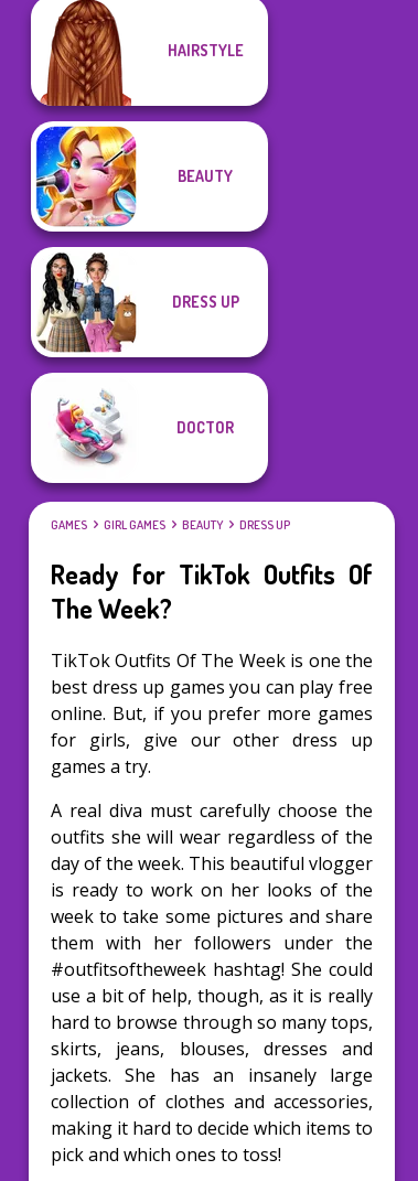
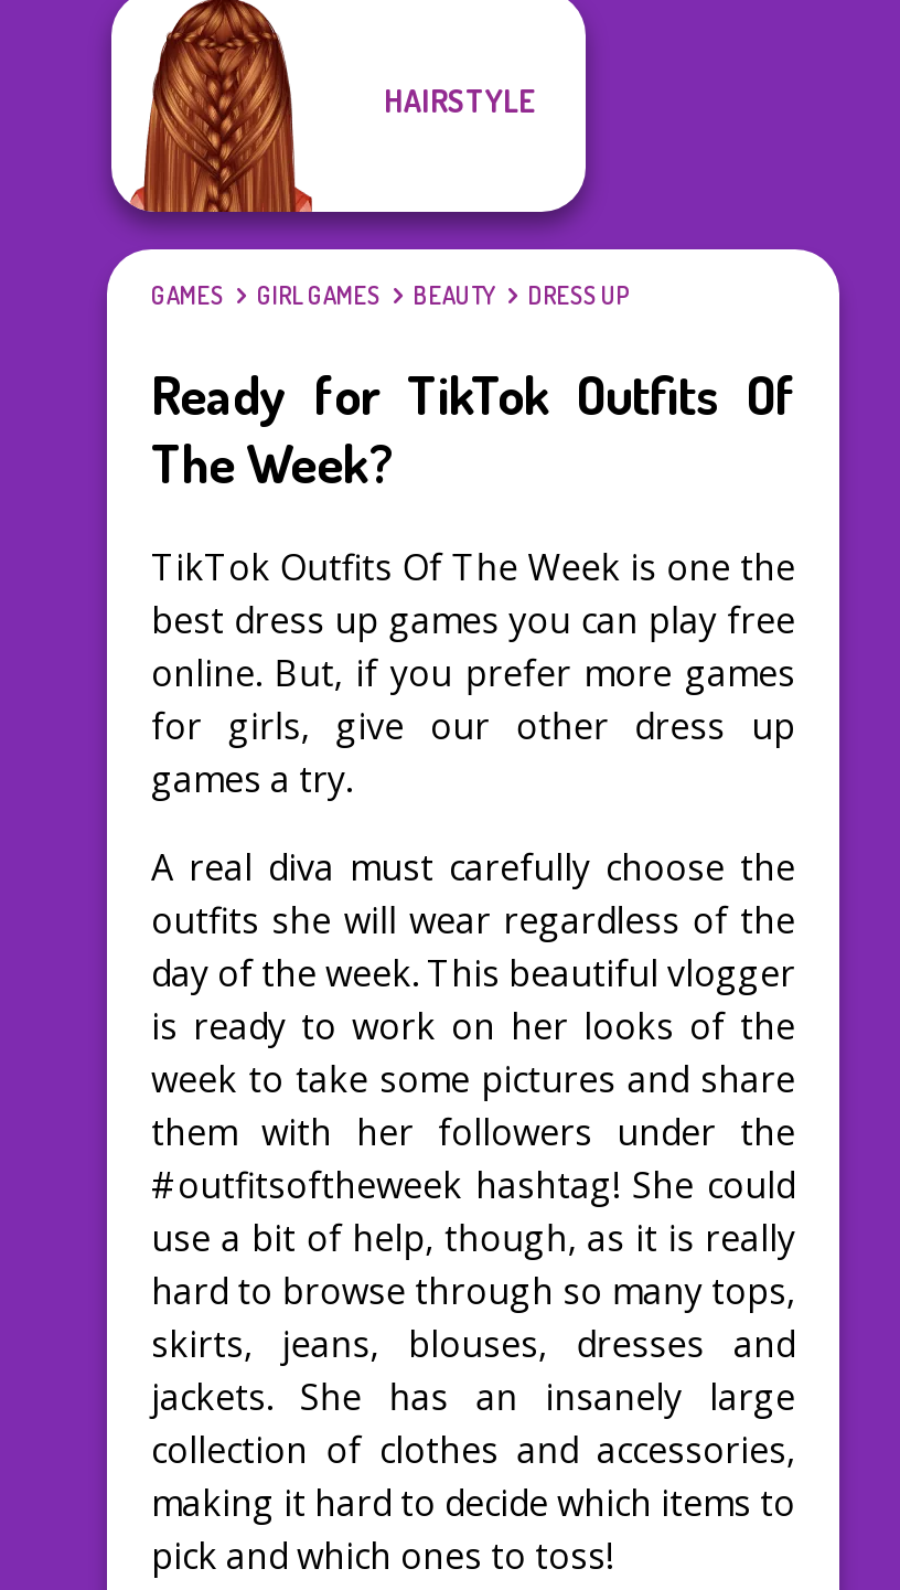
[30,120,269,377] [image] | BEAUTY -> none
[172,292,239,311] DRESS UP -> none
[55,389,126,465] [image] -> none
[176,418,234,437] DOCTOR -> none

